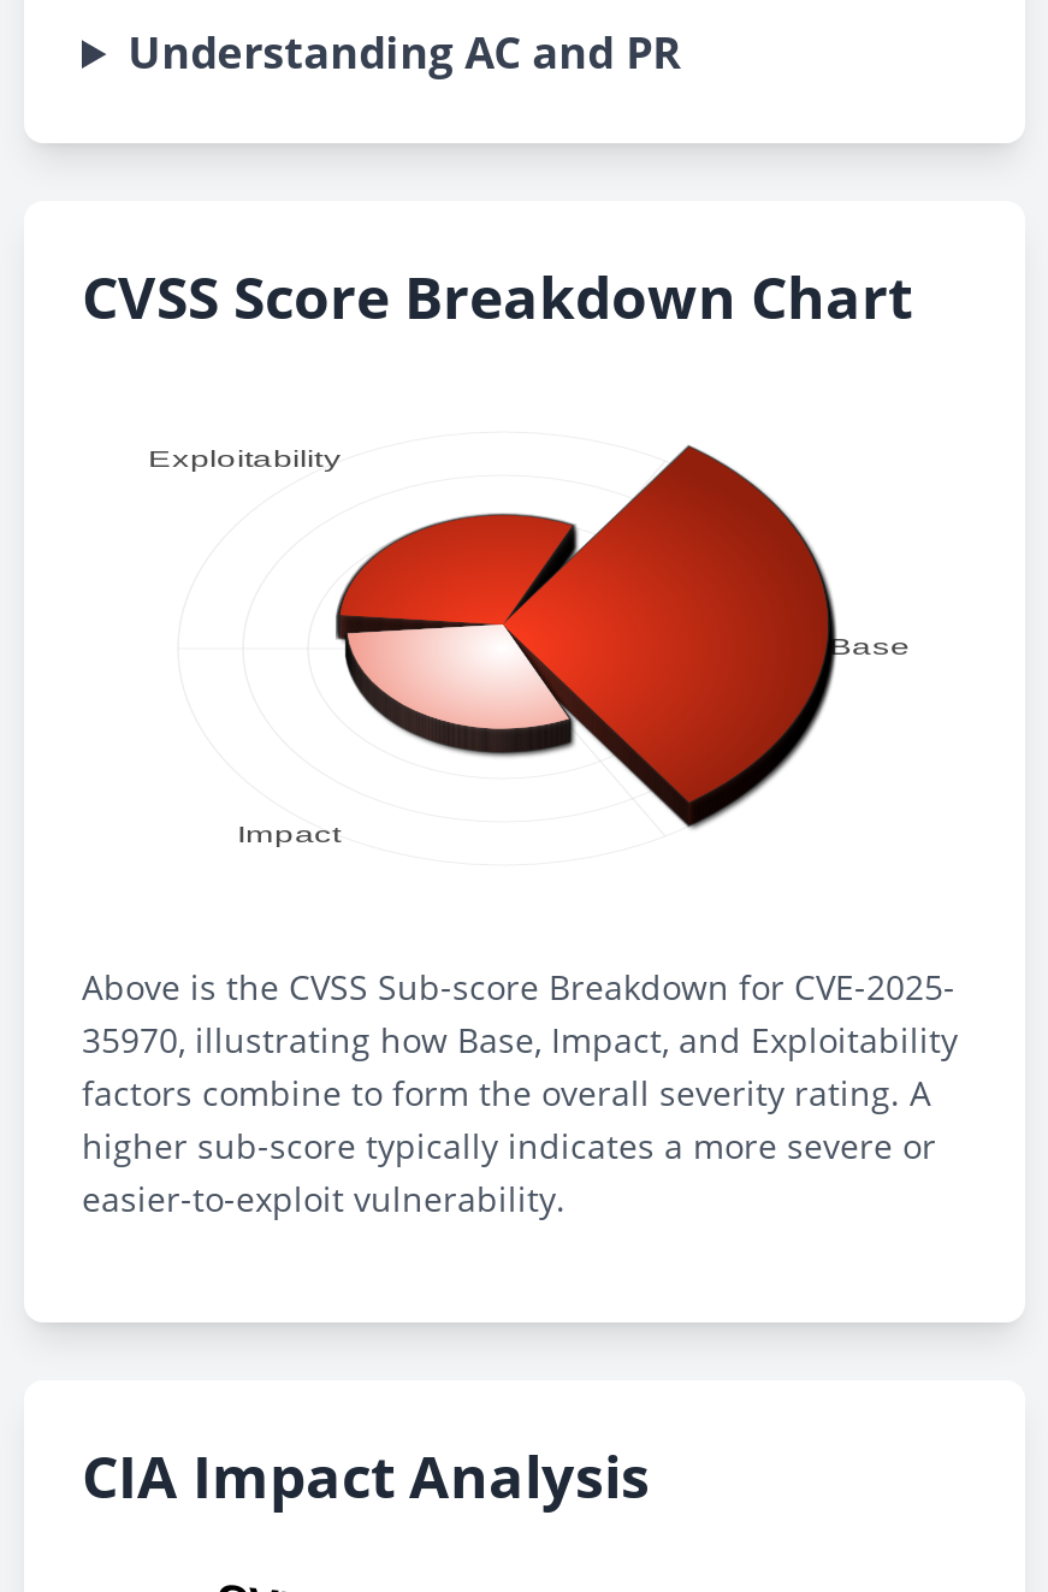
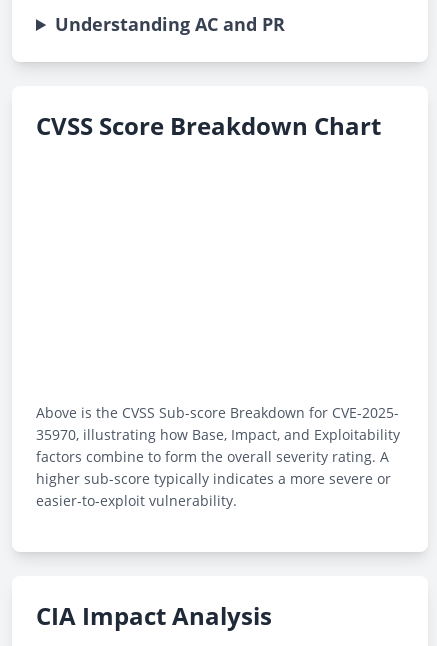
[149,444,910,848] [image] -> none

